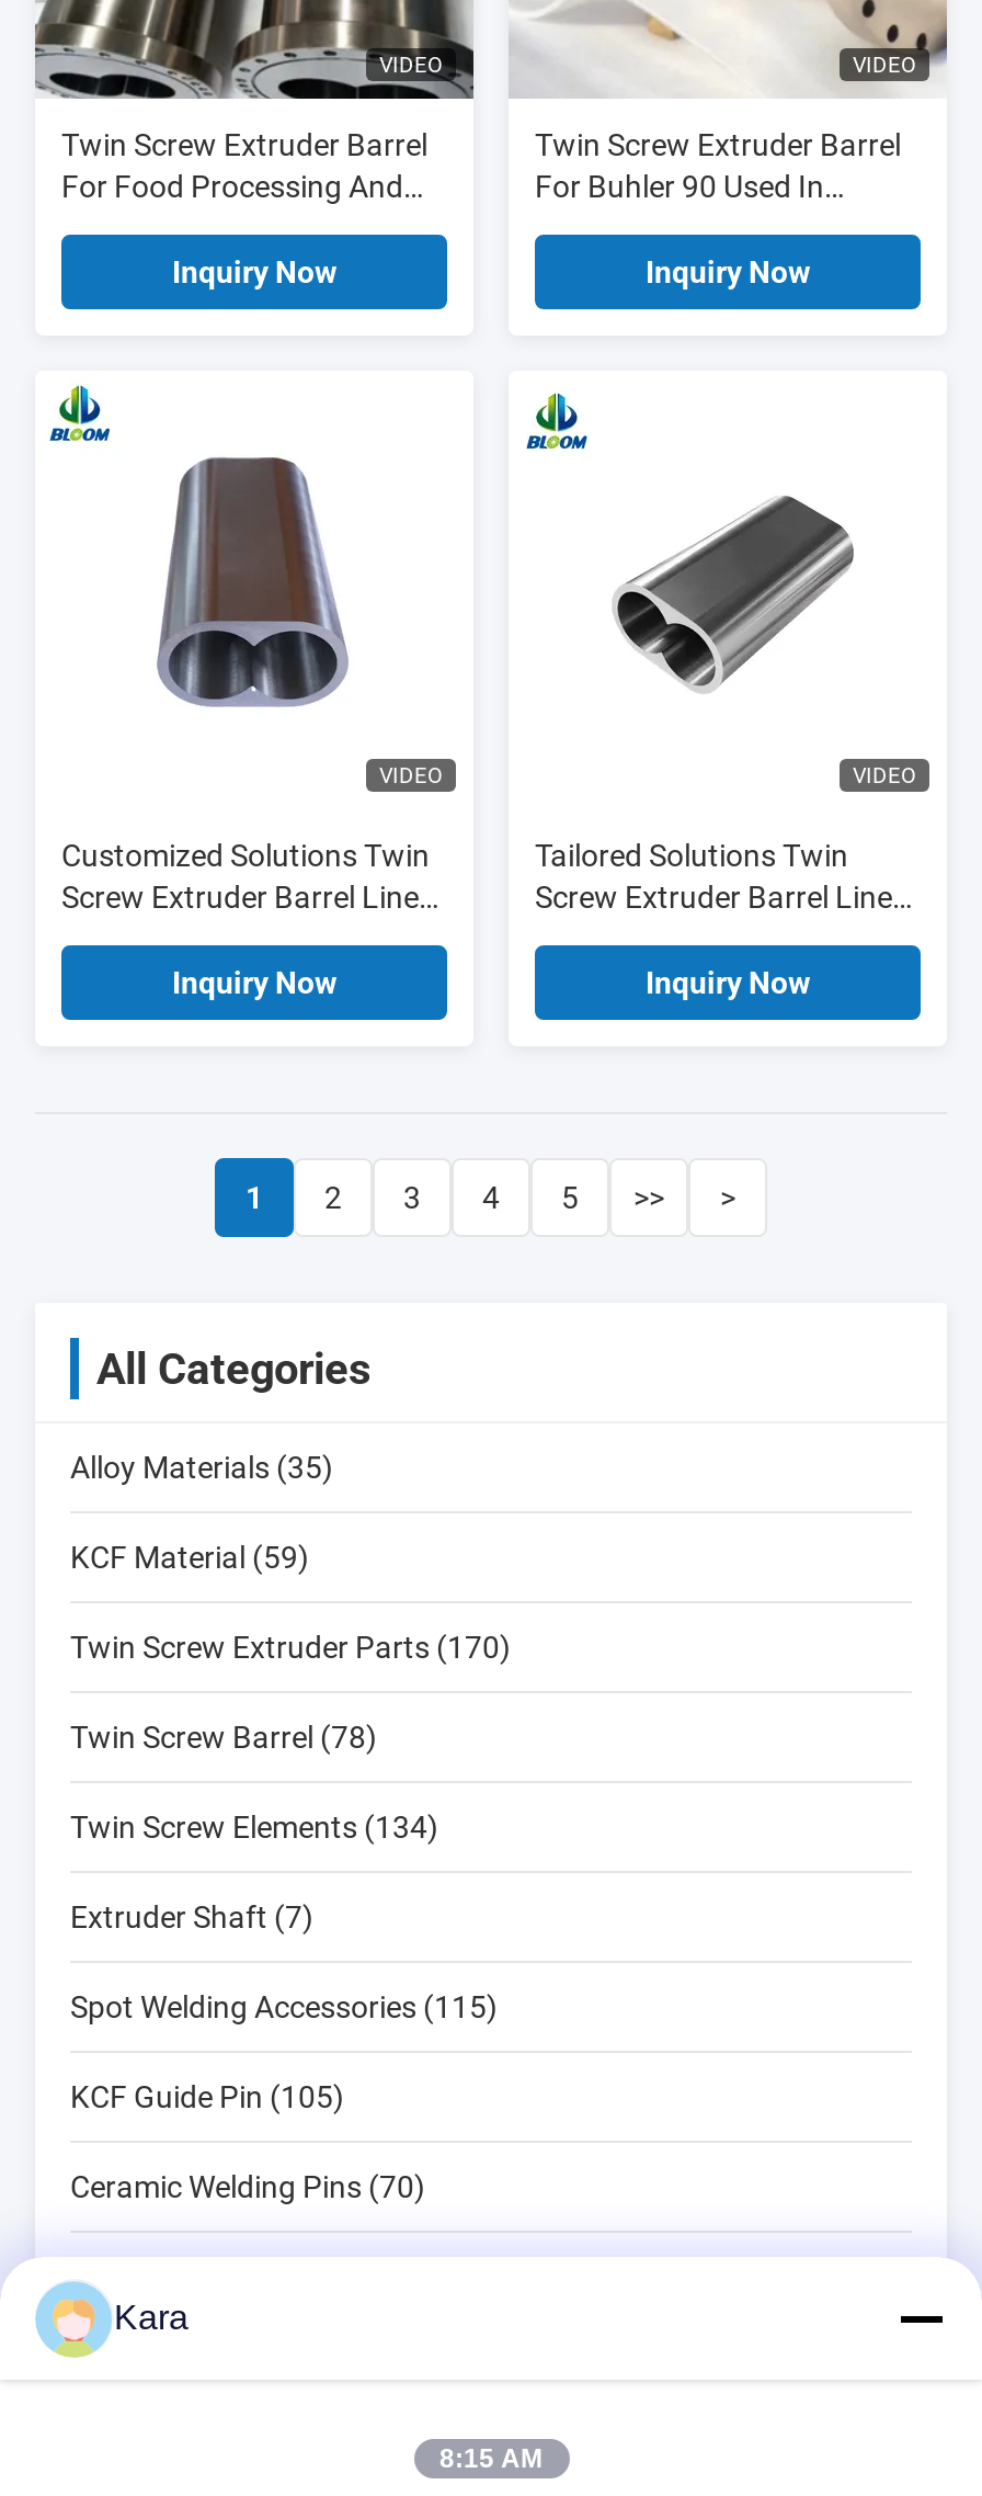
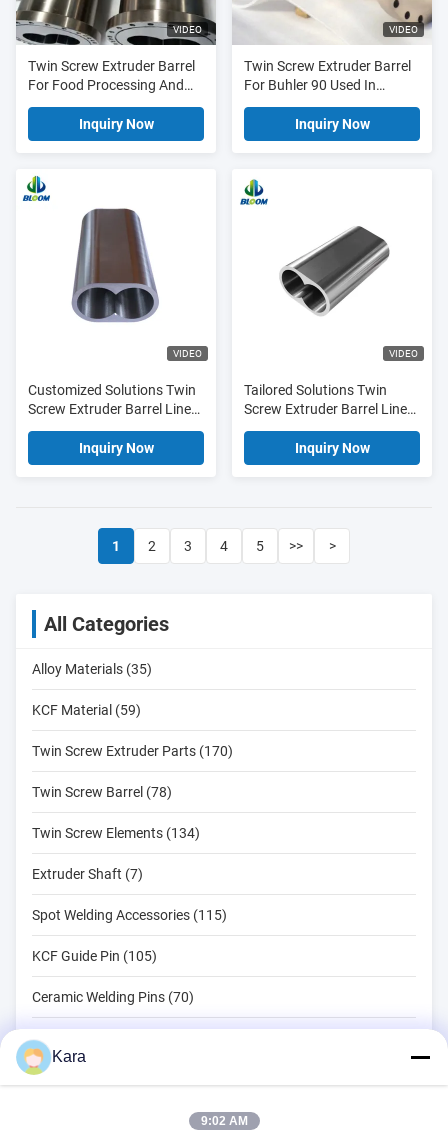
[439,2443,543,2474] 8:15 AM -> [200,1114,247,1128] 9:02 AM

